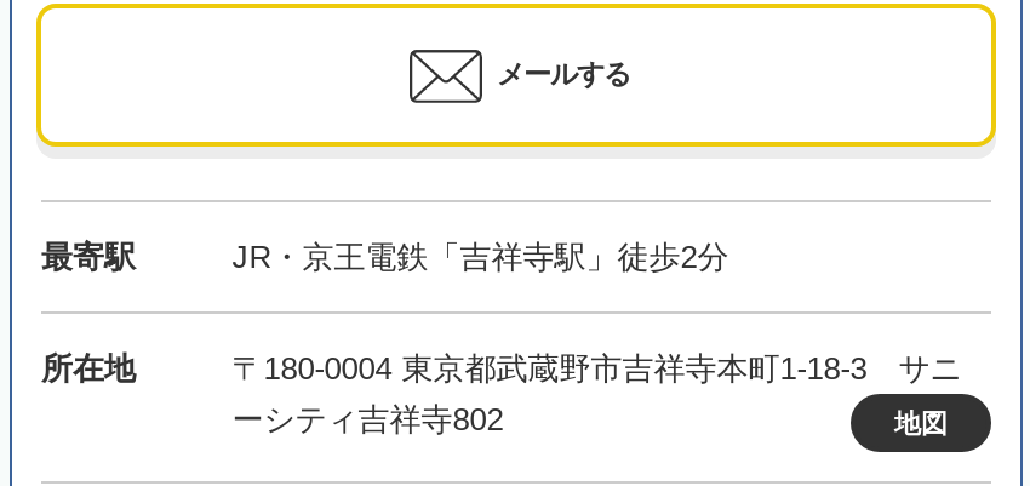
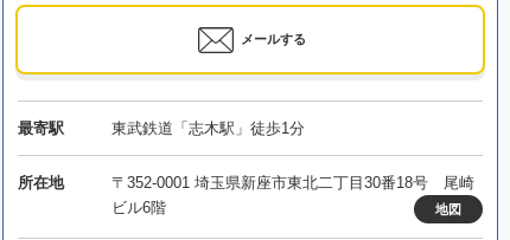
[232,238,729,274] JR・京王電鉄「吉祥寺駅」徒歩2分 -> [111,119,304,137] 東武鉄道「志木駅」徒歩1分
[232,350,961,437] 〒180-0004 東京都武蔵野市吉祥寺本町1-18-3 サニ | ーシティ吉祥寺802 -> [111,173,474,216] 〒352-0001 埼玉県新座市東北二丁目30番18号 尾崎 | ビル6階

